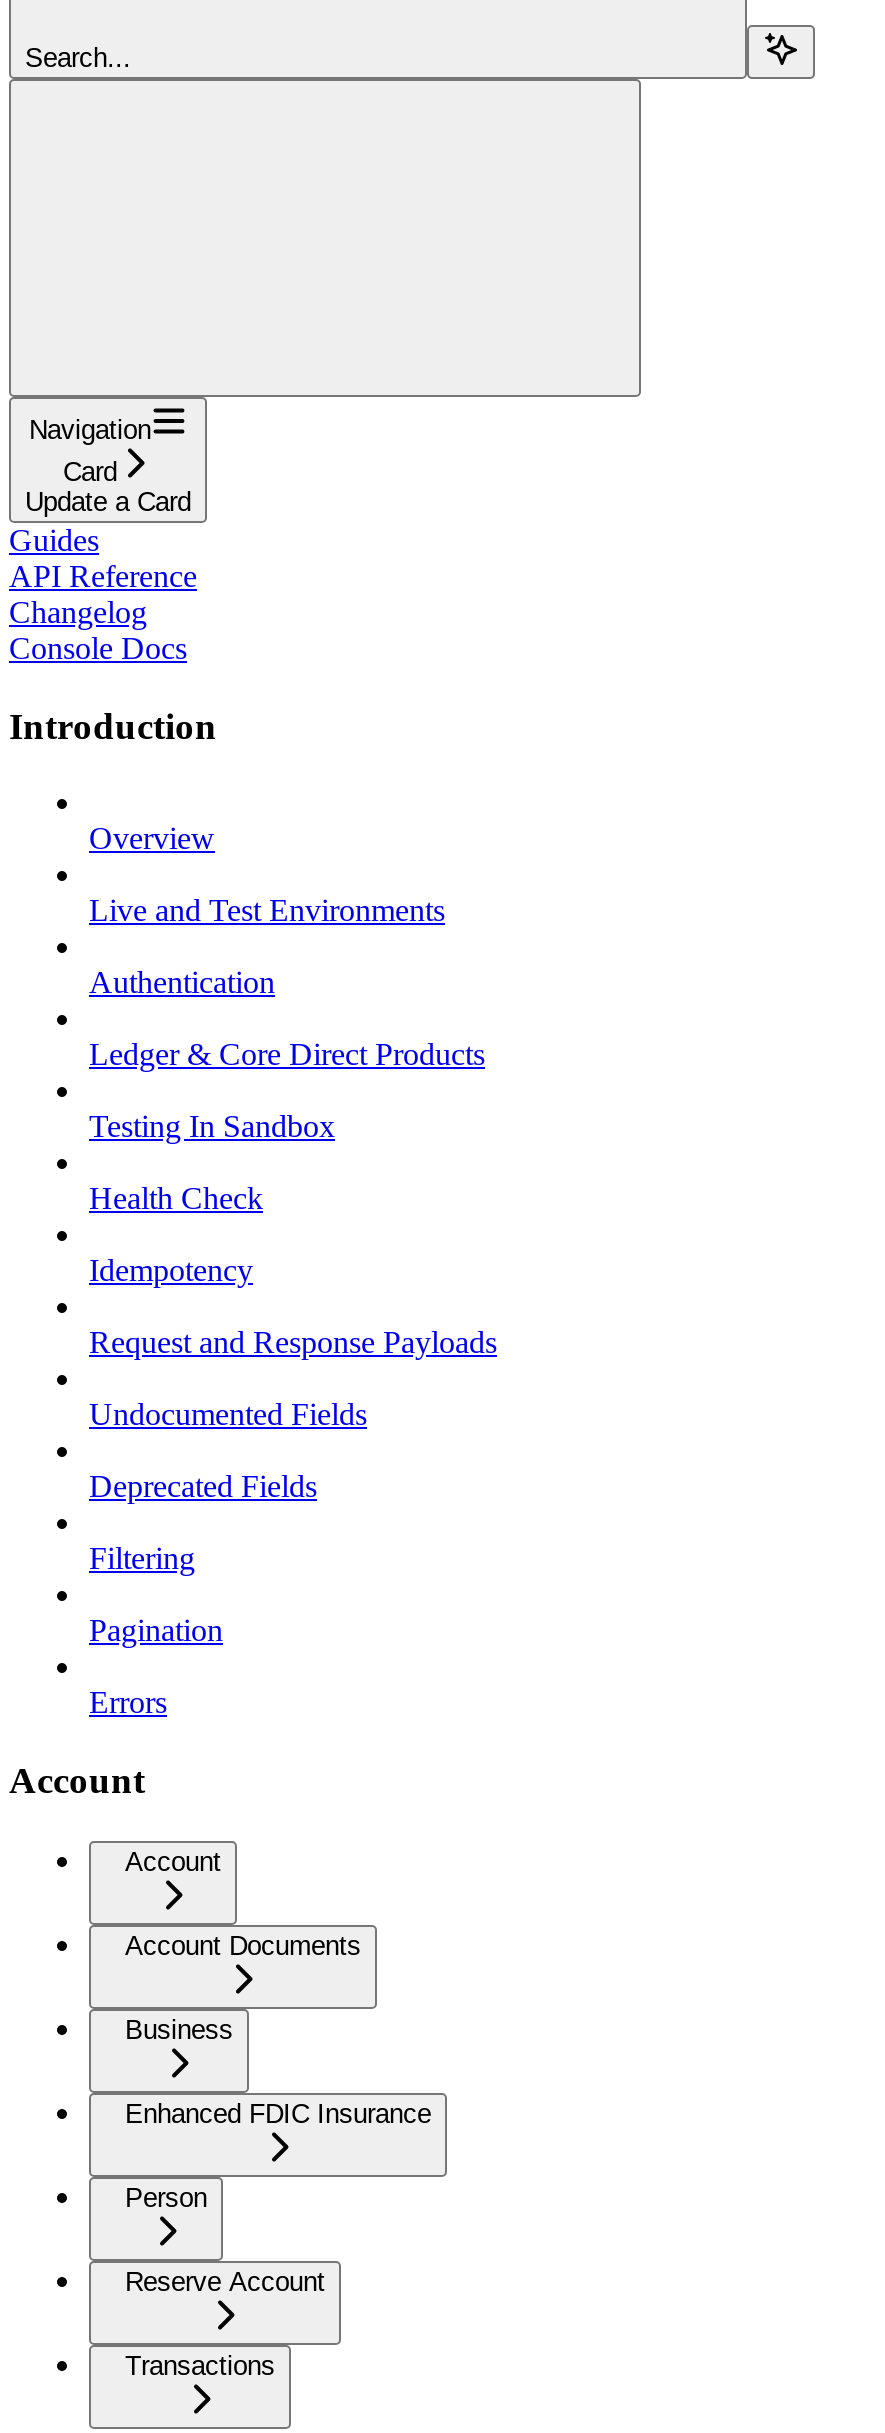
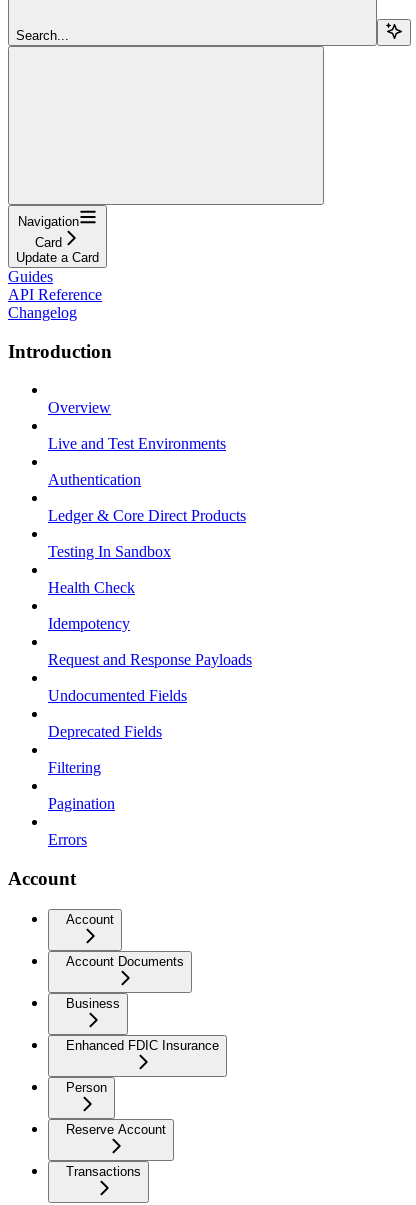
[9,631,187,665] Console Docs -> none

